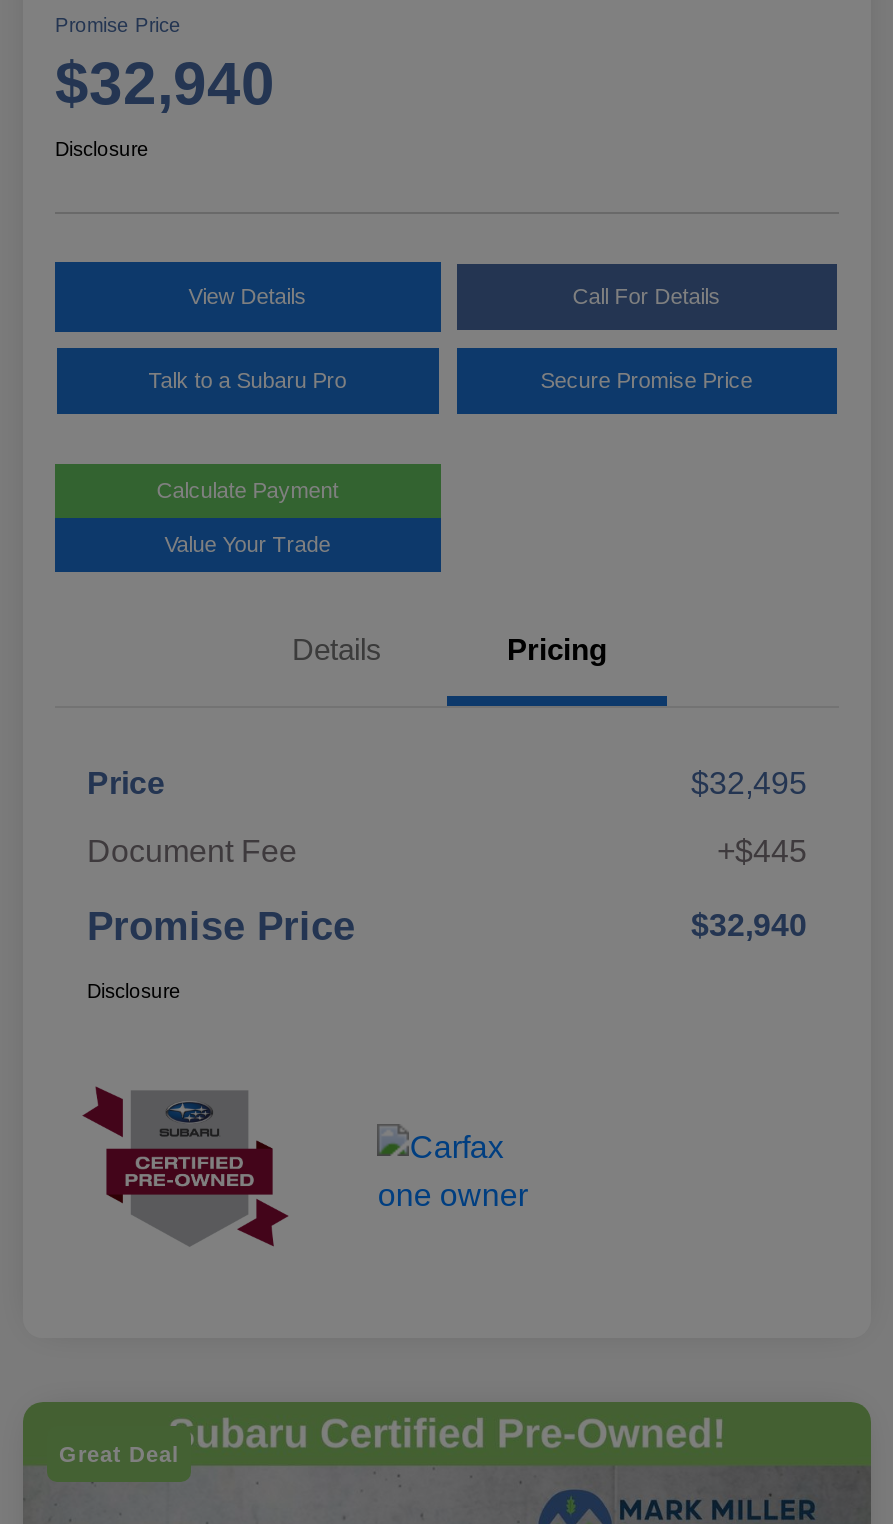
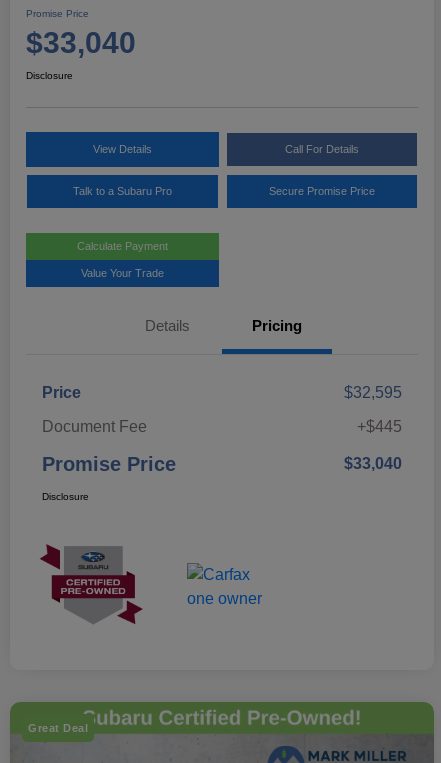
[55,50,275,116] $32,940 -> [26,26,136,59] $33,040
[691,766,807,800] $32,495 -> [344,384,402,401] $32,595
[691,908,807,942] $32,940 -> [344,455,402,472] $33,040

